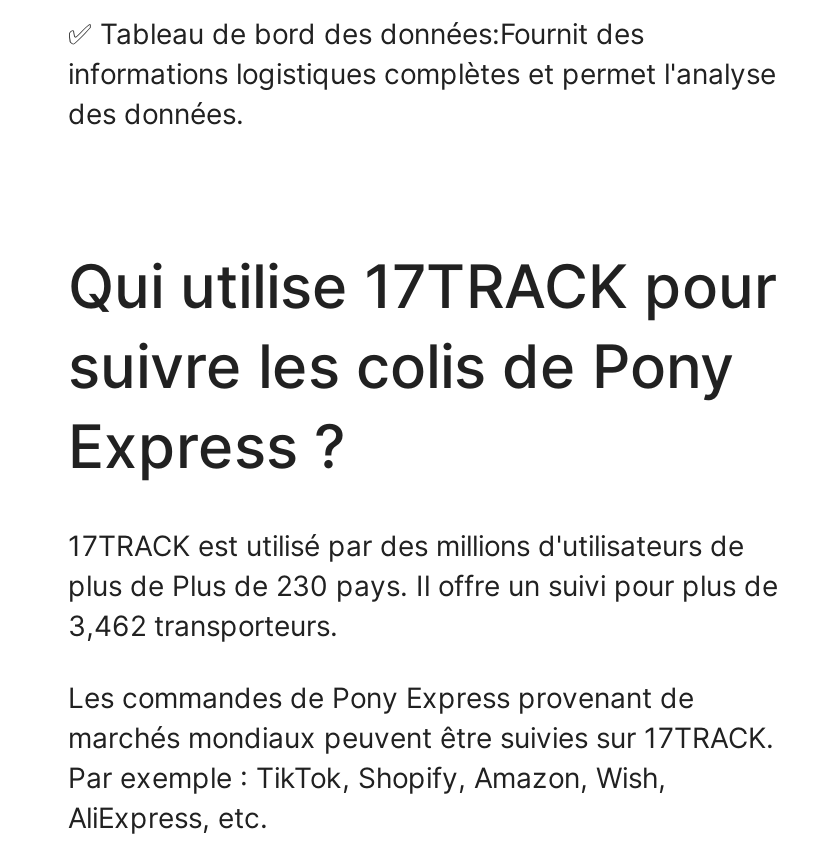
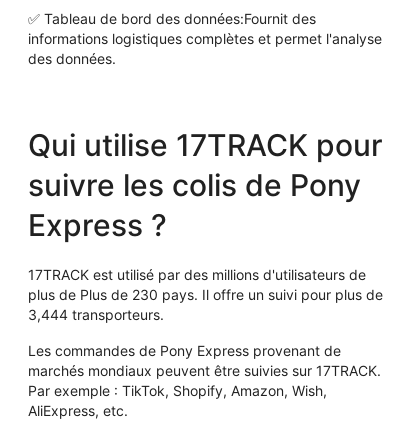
[68,608,338,642] 3,462 transporteurs. -> [28,306,164,323] 3,444 transporteurs.

